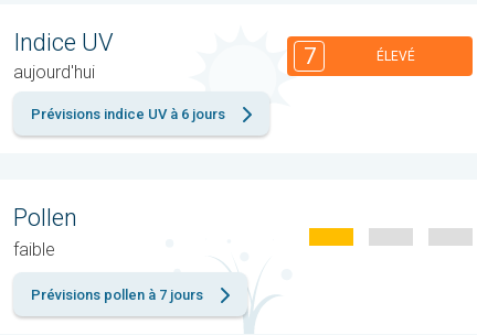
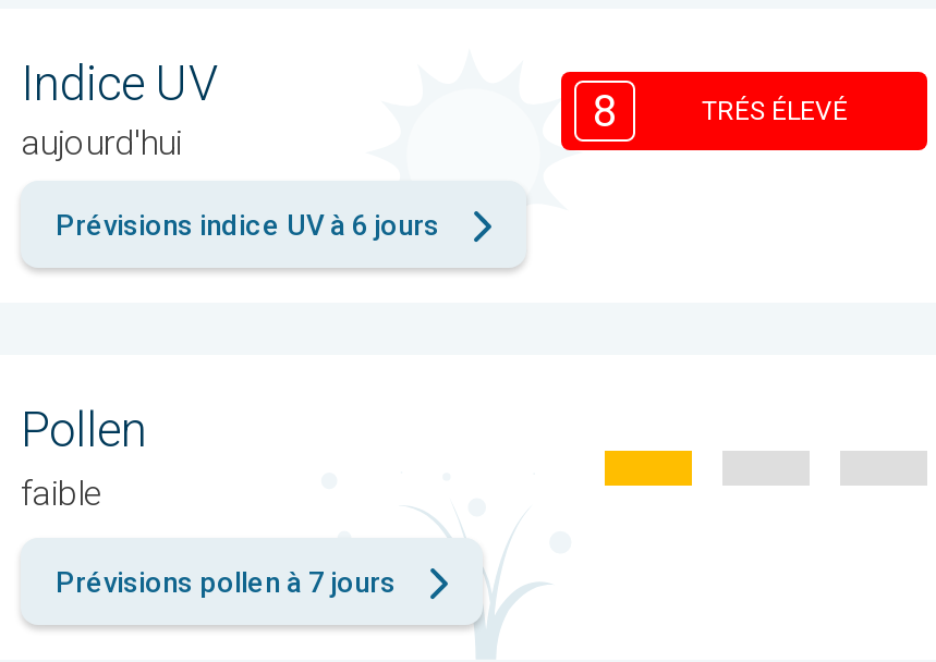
[303,43,415,69] 7 | ÉLEVÉ -> [593,84,848,137] 8 | TRÉS ÉLEVÉ

